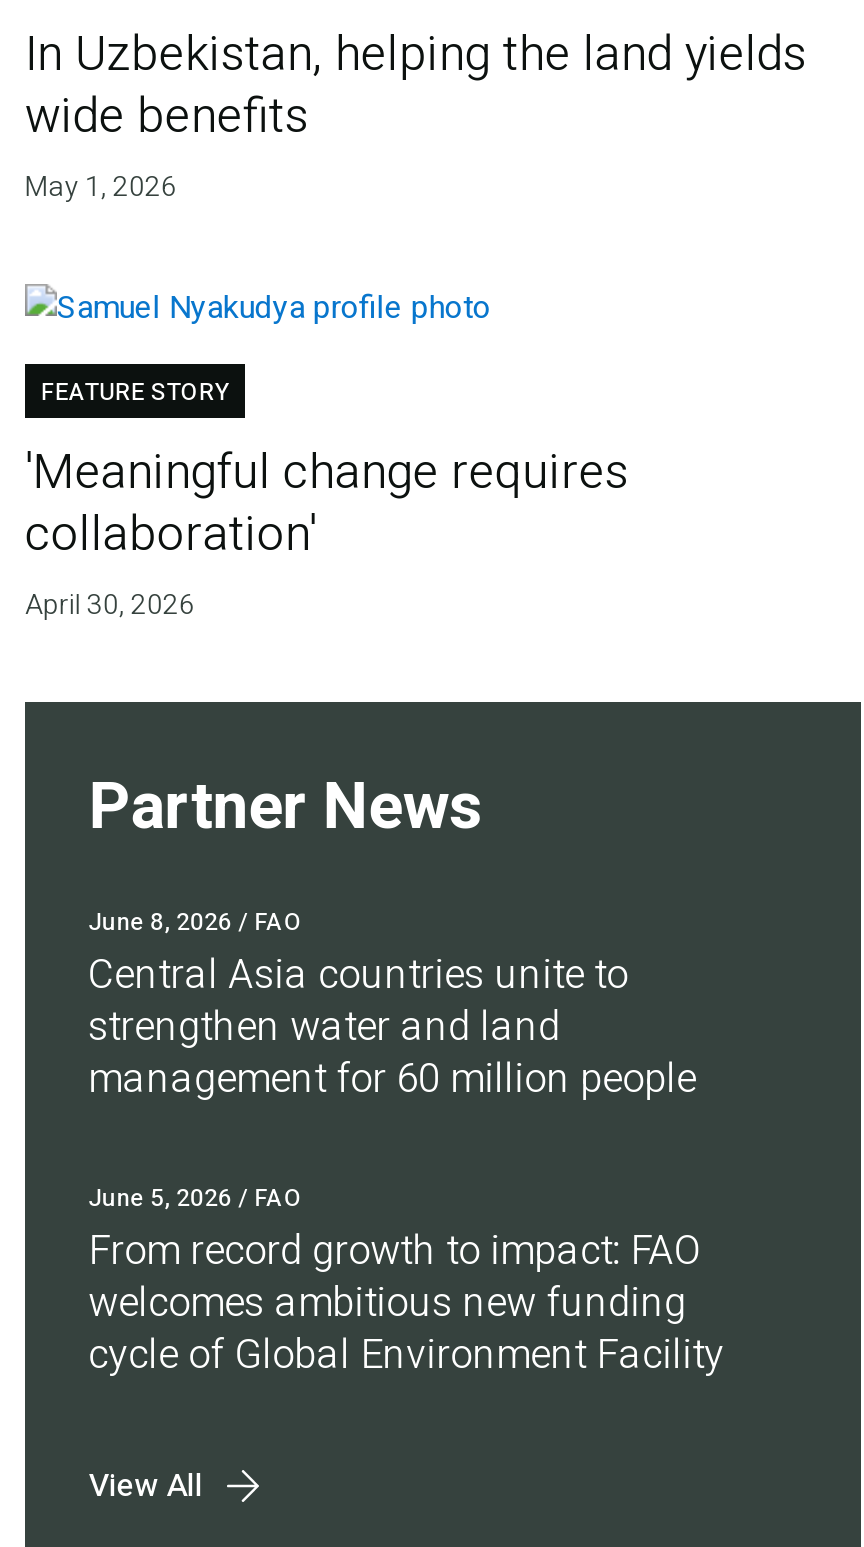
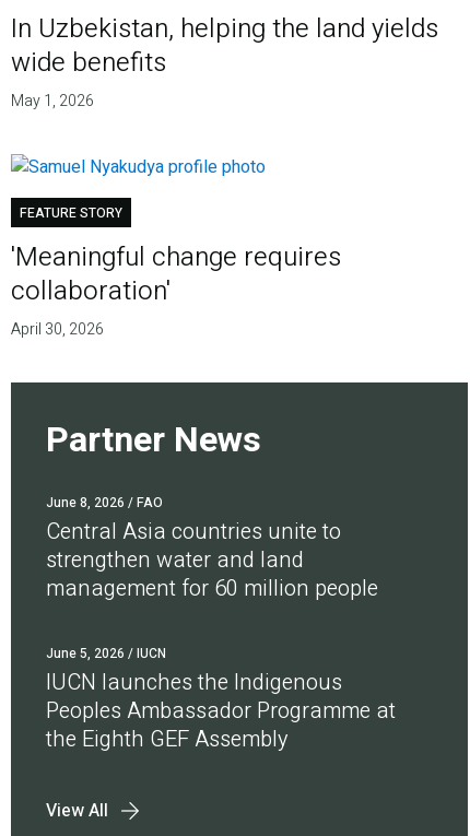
[88,1180,724,1384] June 5, 2026 / FAO | From record growth to impact: FAO | welcomes ambitious new funding | cycle of Global Environment Facility -> [45,644,395,755] June 5, 2026 / IUCN | IUCN launches the Indigenous | Peoples Ambassador Programme at | the Eighth GEF Assembly

